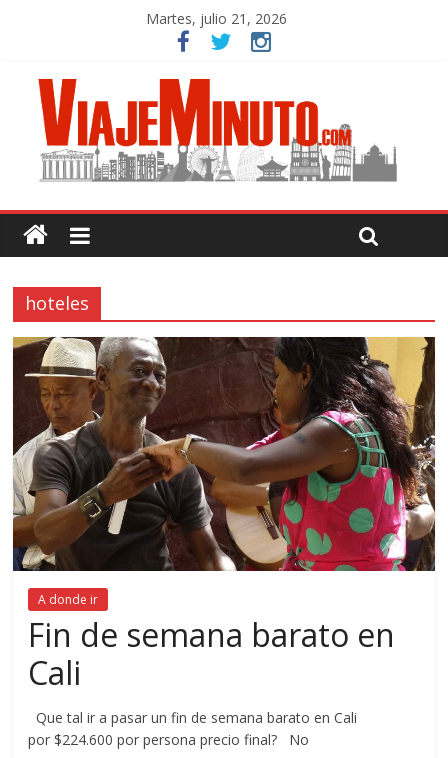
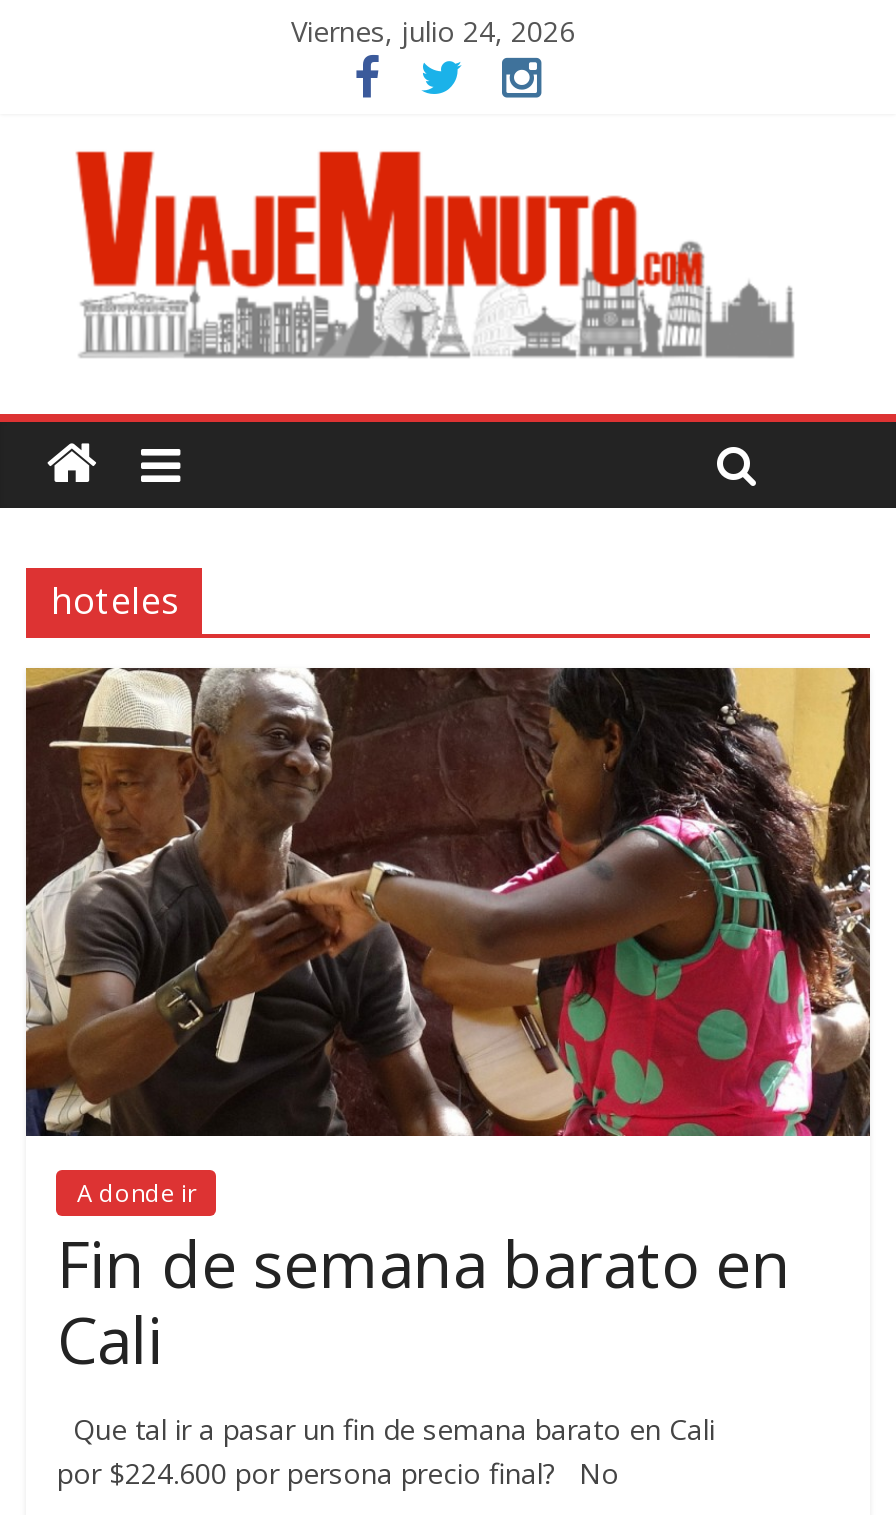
[146,9,287,28] Martes, julio 21, 2026 -> [291,12,575,50] Viernes, julio 24, 2026

